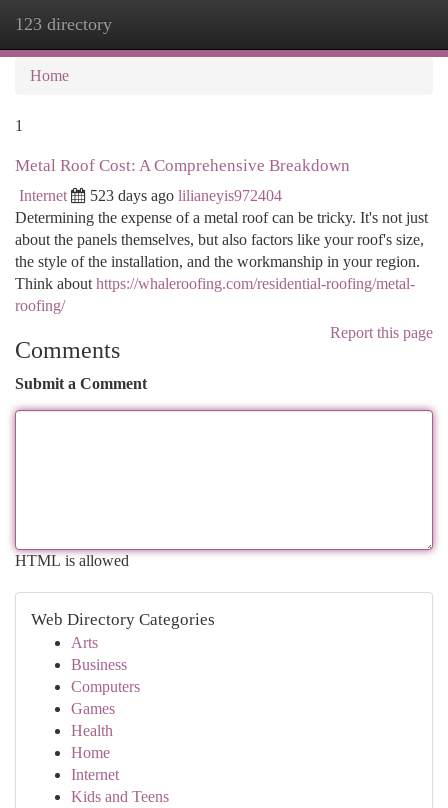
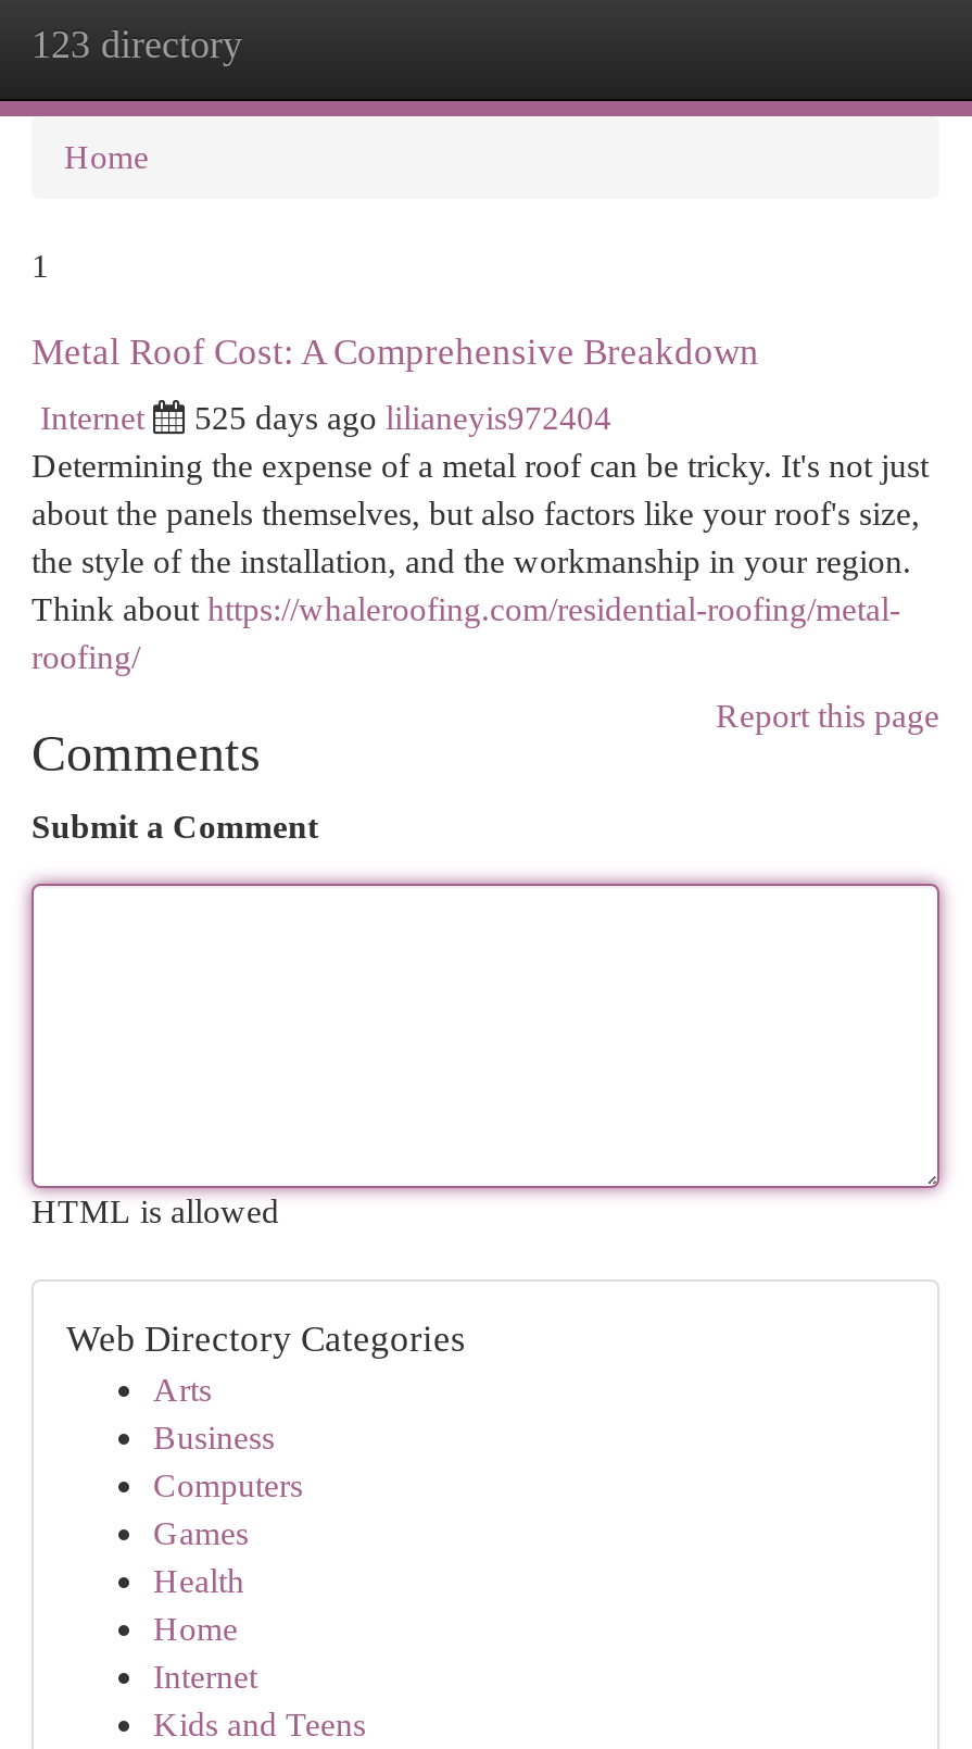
[90,187,282,204] 523 days ago lilianeyis972404 -> [194,399,611,436] 525 days ago lilianeyis972404

